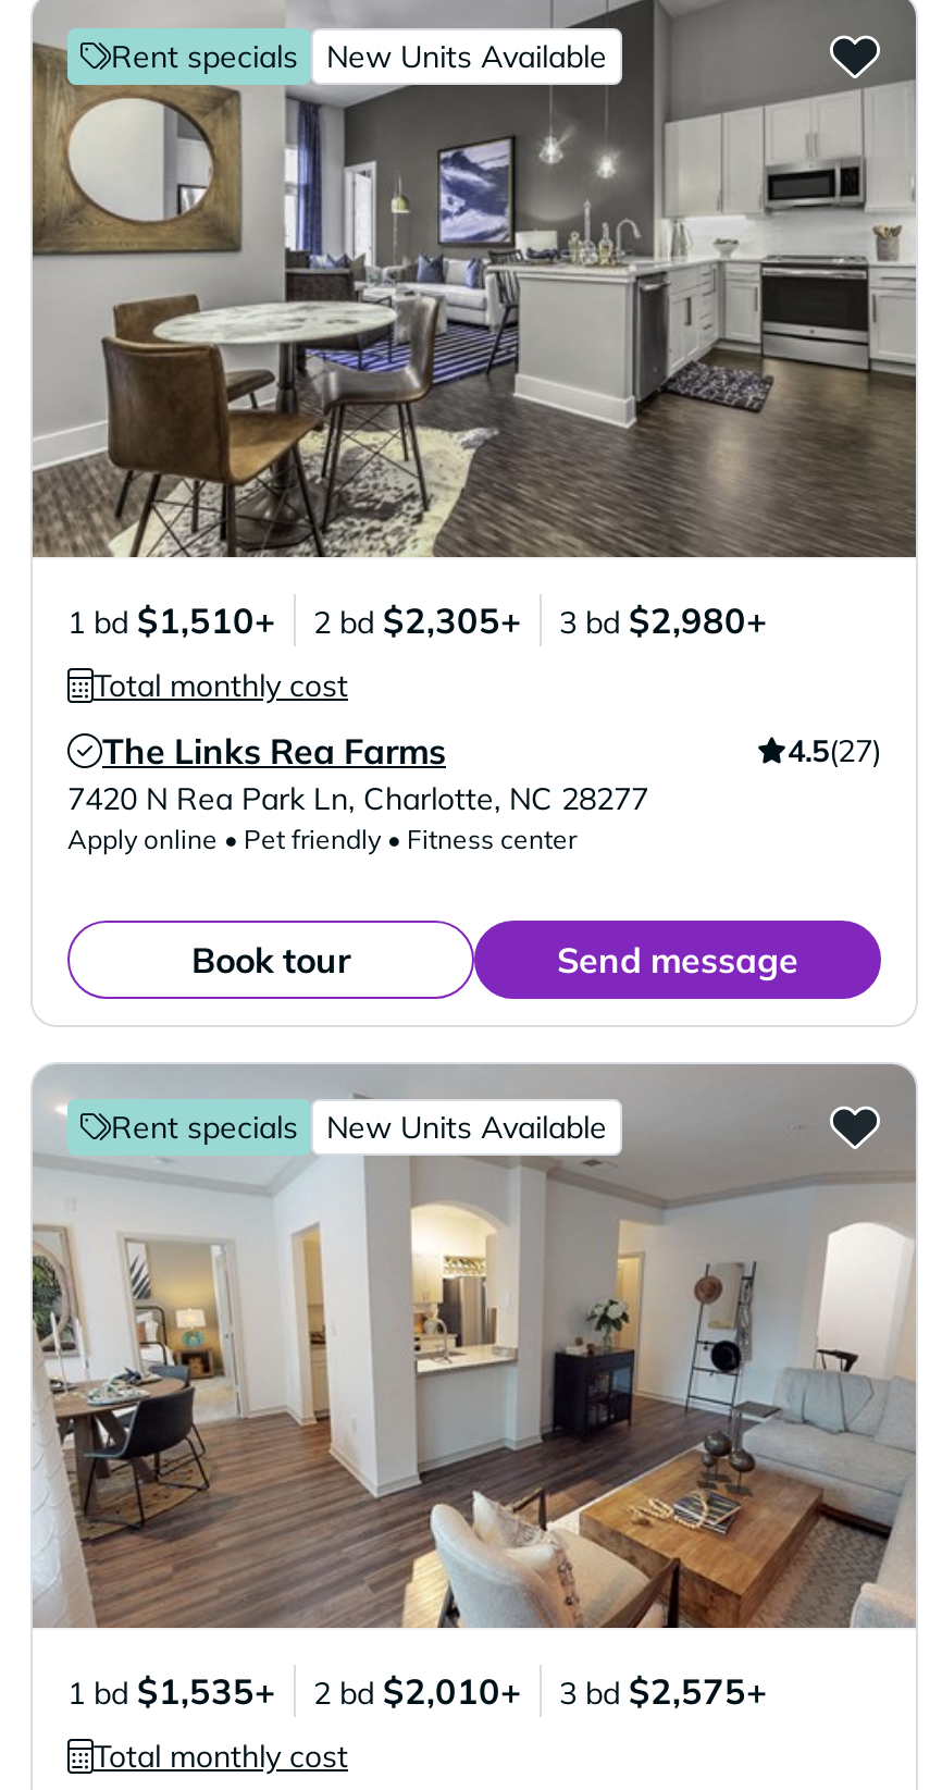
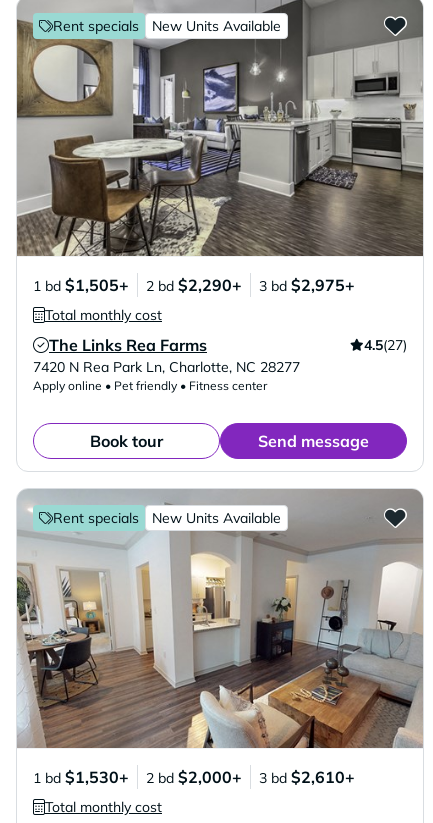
[67,598,276,642] 1 bd $1,510+ -> [33,275,129,295] 1 bd $1,505+
[313,598,522,642] 2 bd $2,305+ -> [146,275,242,295] 2 bd $2,290+
[559,598,768,642] 3 bd $2,980+ -> [259,275,355,295] 3 bd $2,975+
[67,1669,276,1713] 1 bd $1,535+ -> [33,767,129,787] 1 bd $1,530+
[313,1669,522,1713] 2 bd $2,010+ -> [146,767,242,787] 2 bd $2,000+
[559,1669,768,1713] 3 bd $2,575+ -> [259,767,355,787] 3 bd $2,610+

